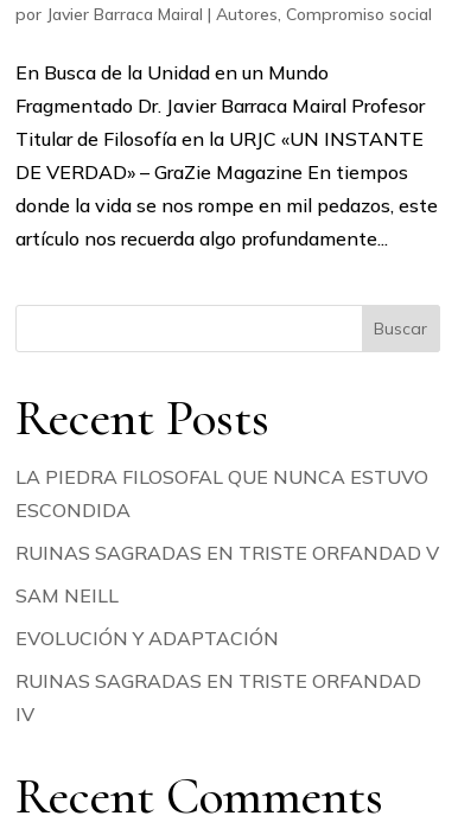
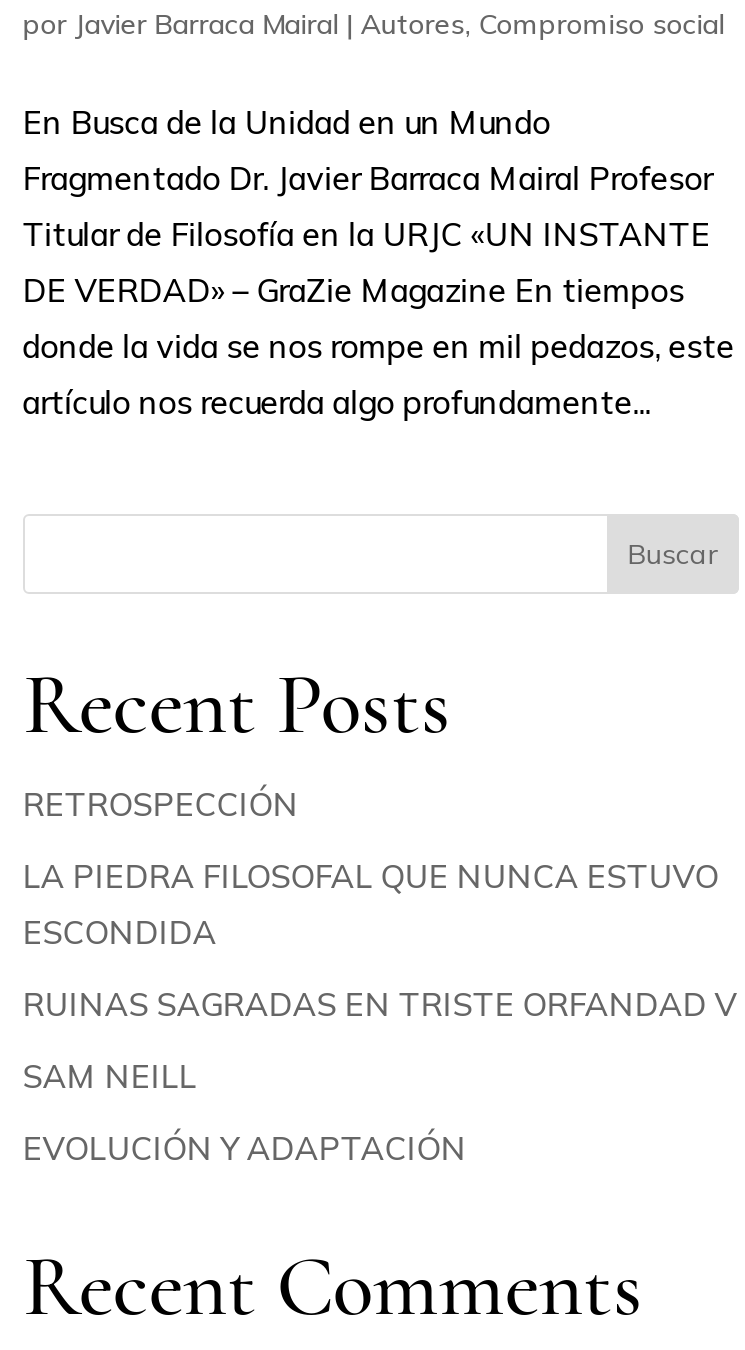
none -> [23,784,299,824] RETROSPECCIÓN
moved [15,465,439,650] -> [23,856,737,1168]: LA PIEDRA FILOSOFAL QUE NUNCA ESTUVO | ESCONDIDA | RUINAS SAGRADAS EN TRISTE ORFANDAD V | SAM NEILL | EVOLUCIÓN Y ADAPTACIÓN
[15,669,421,726] RUINAS SAGRADAS EN TRISTE ORFANDAD | IV -> none

